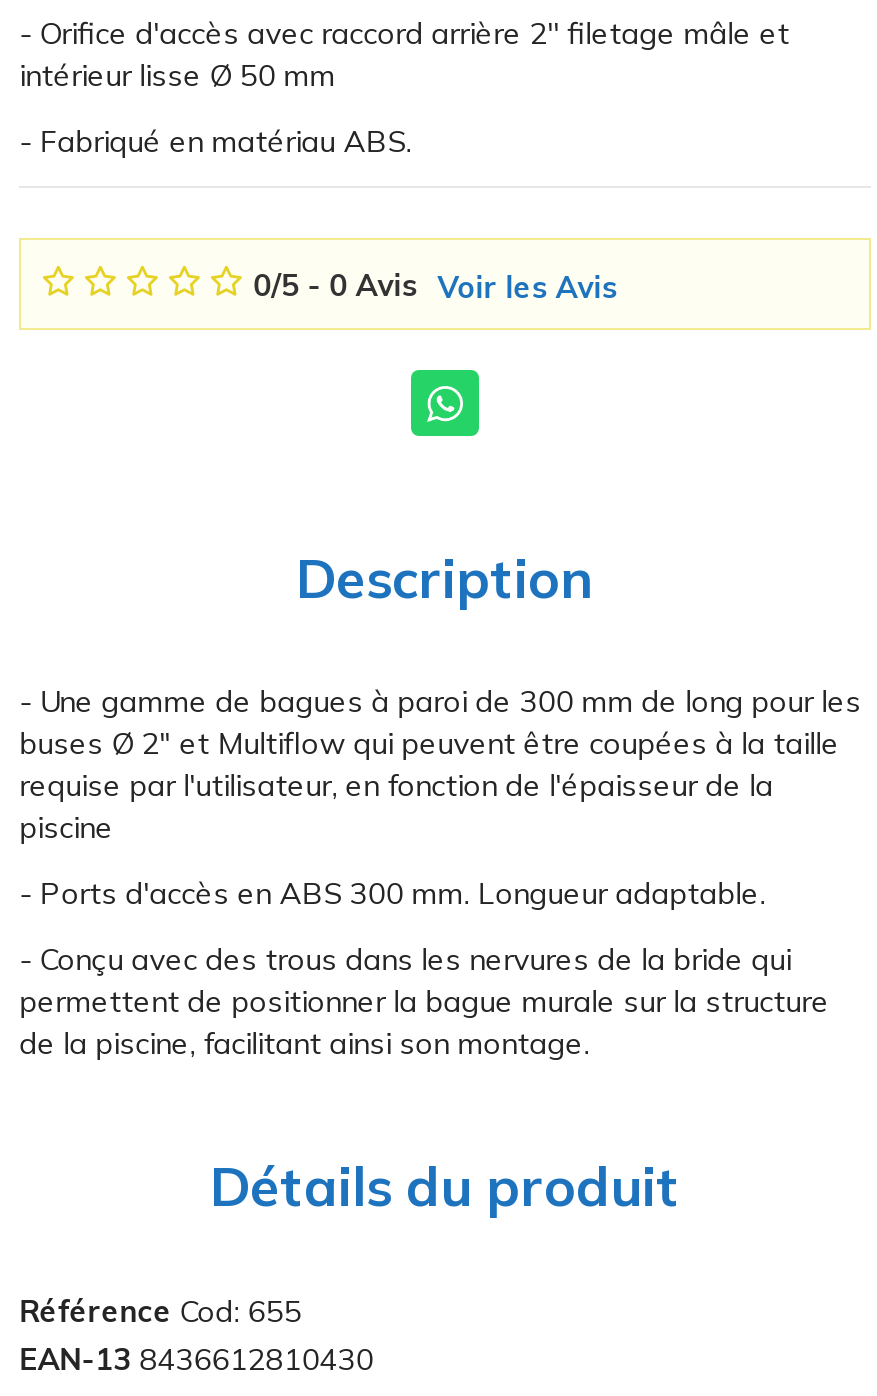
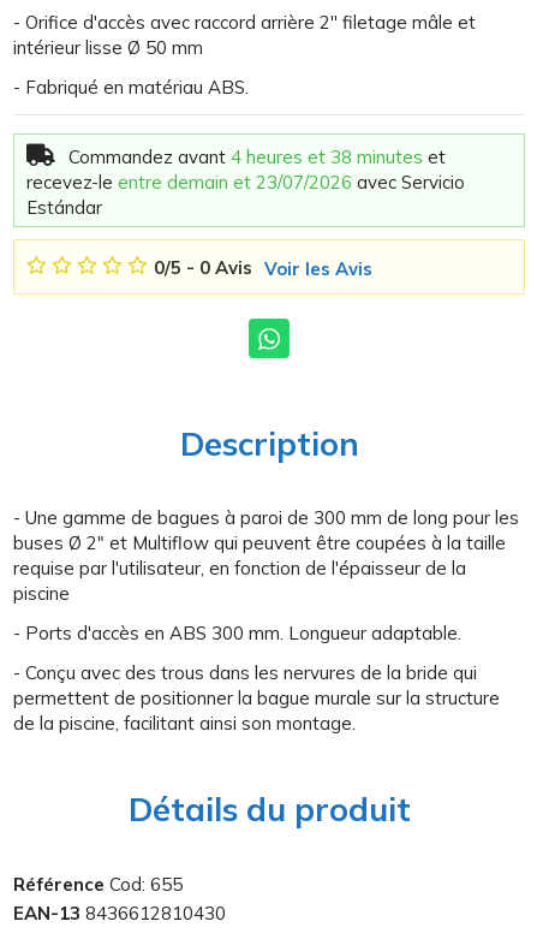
none -> [12,132,526,228] [image] | Commandez avant 4 heures et 38 minutes et | recevez-le entre demain et 23/07/2026 avec Servicio | Estándar

